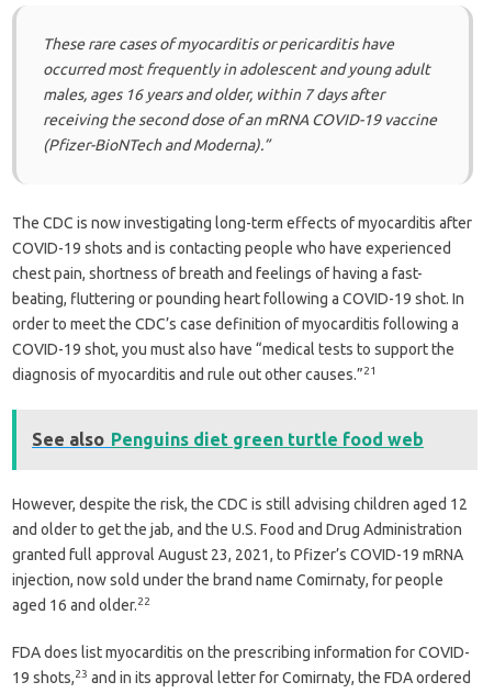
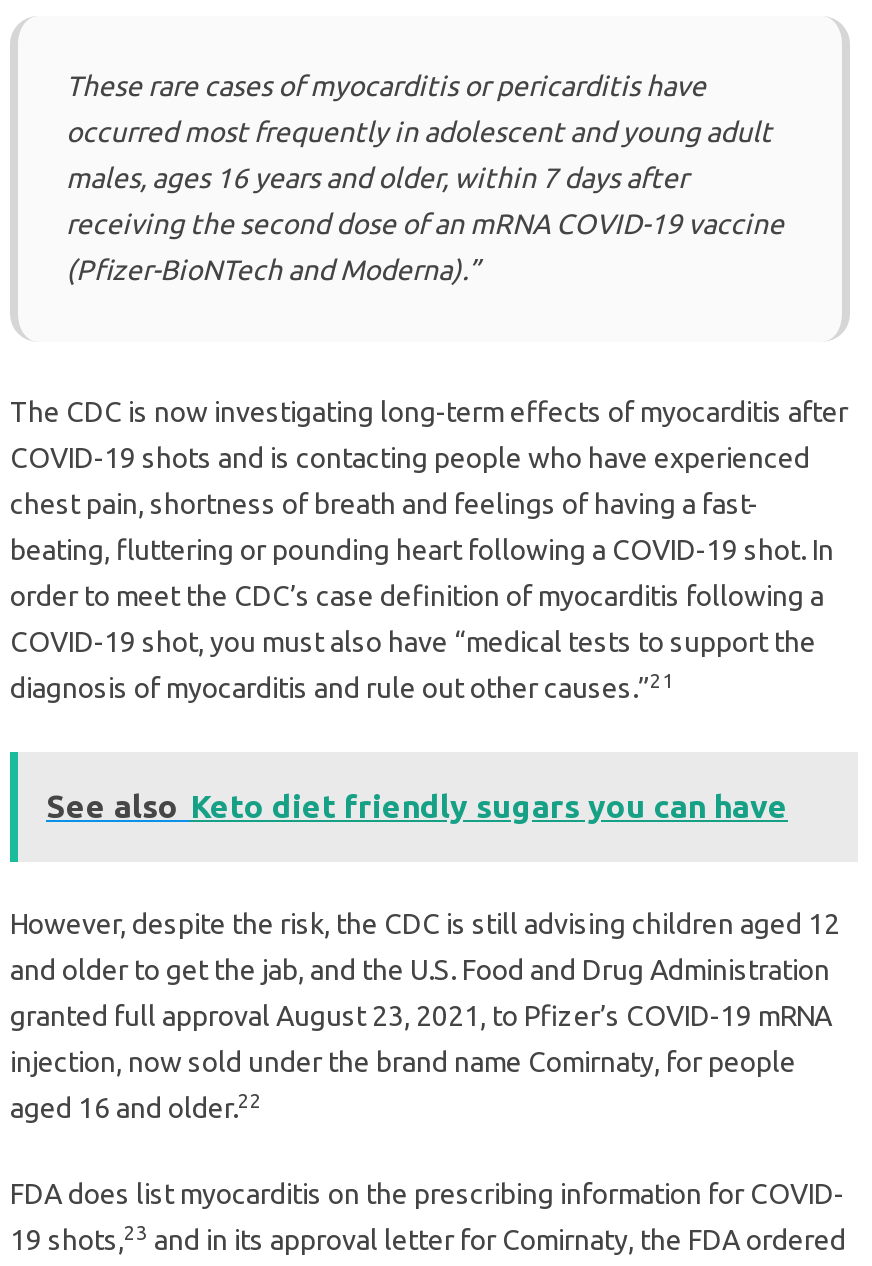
[32,430,424,449] See also Penguins diet green turtle food web -> [46,788,788,824] See also Keto diet friendly sugars you can have

